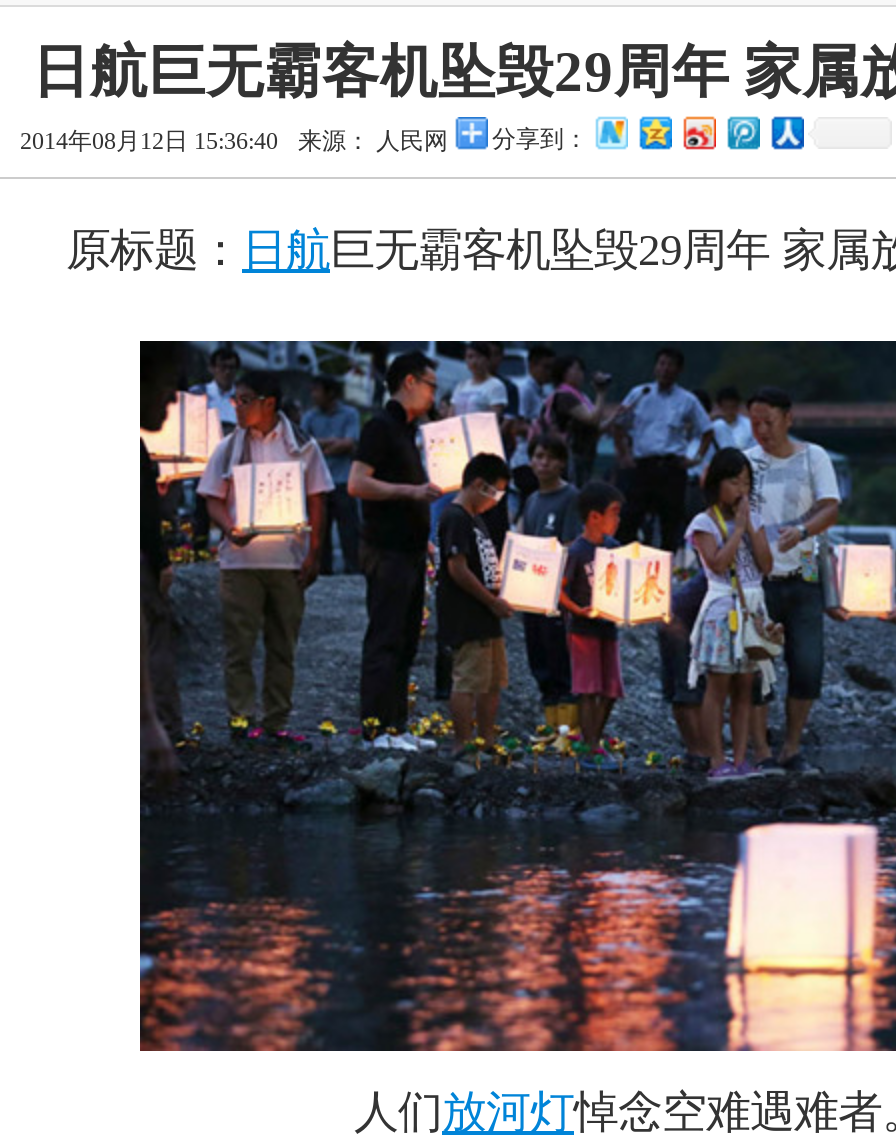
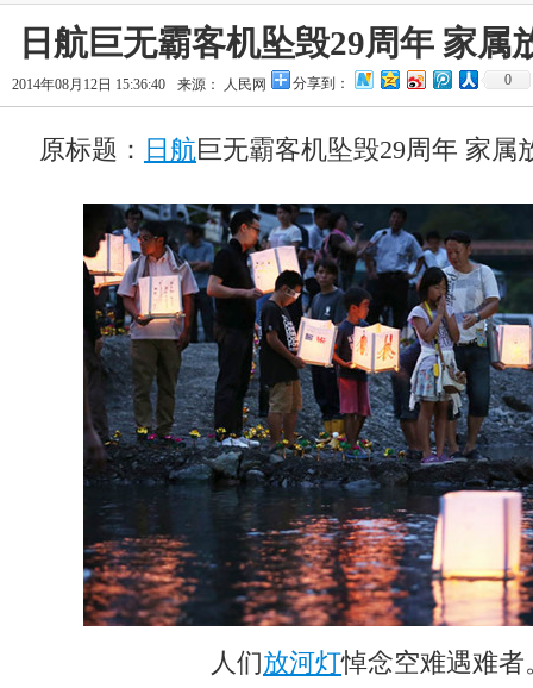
none -> [505,71,512,88] 0

